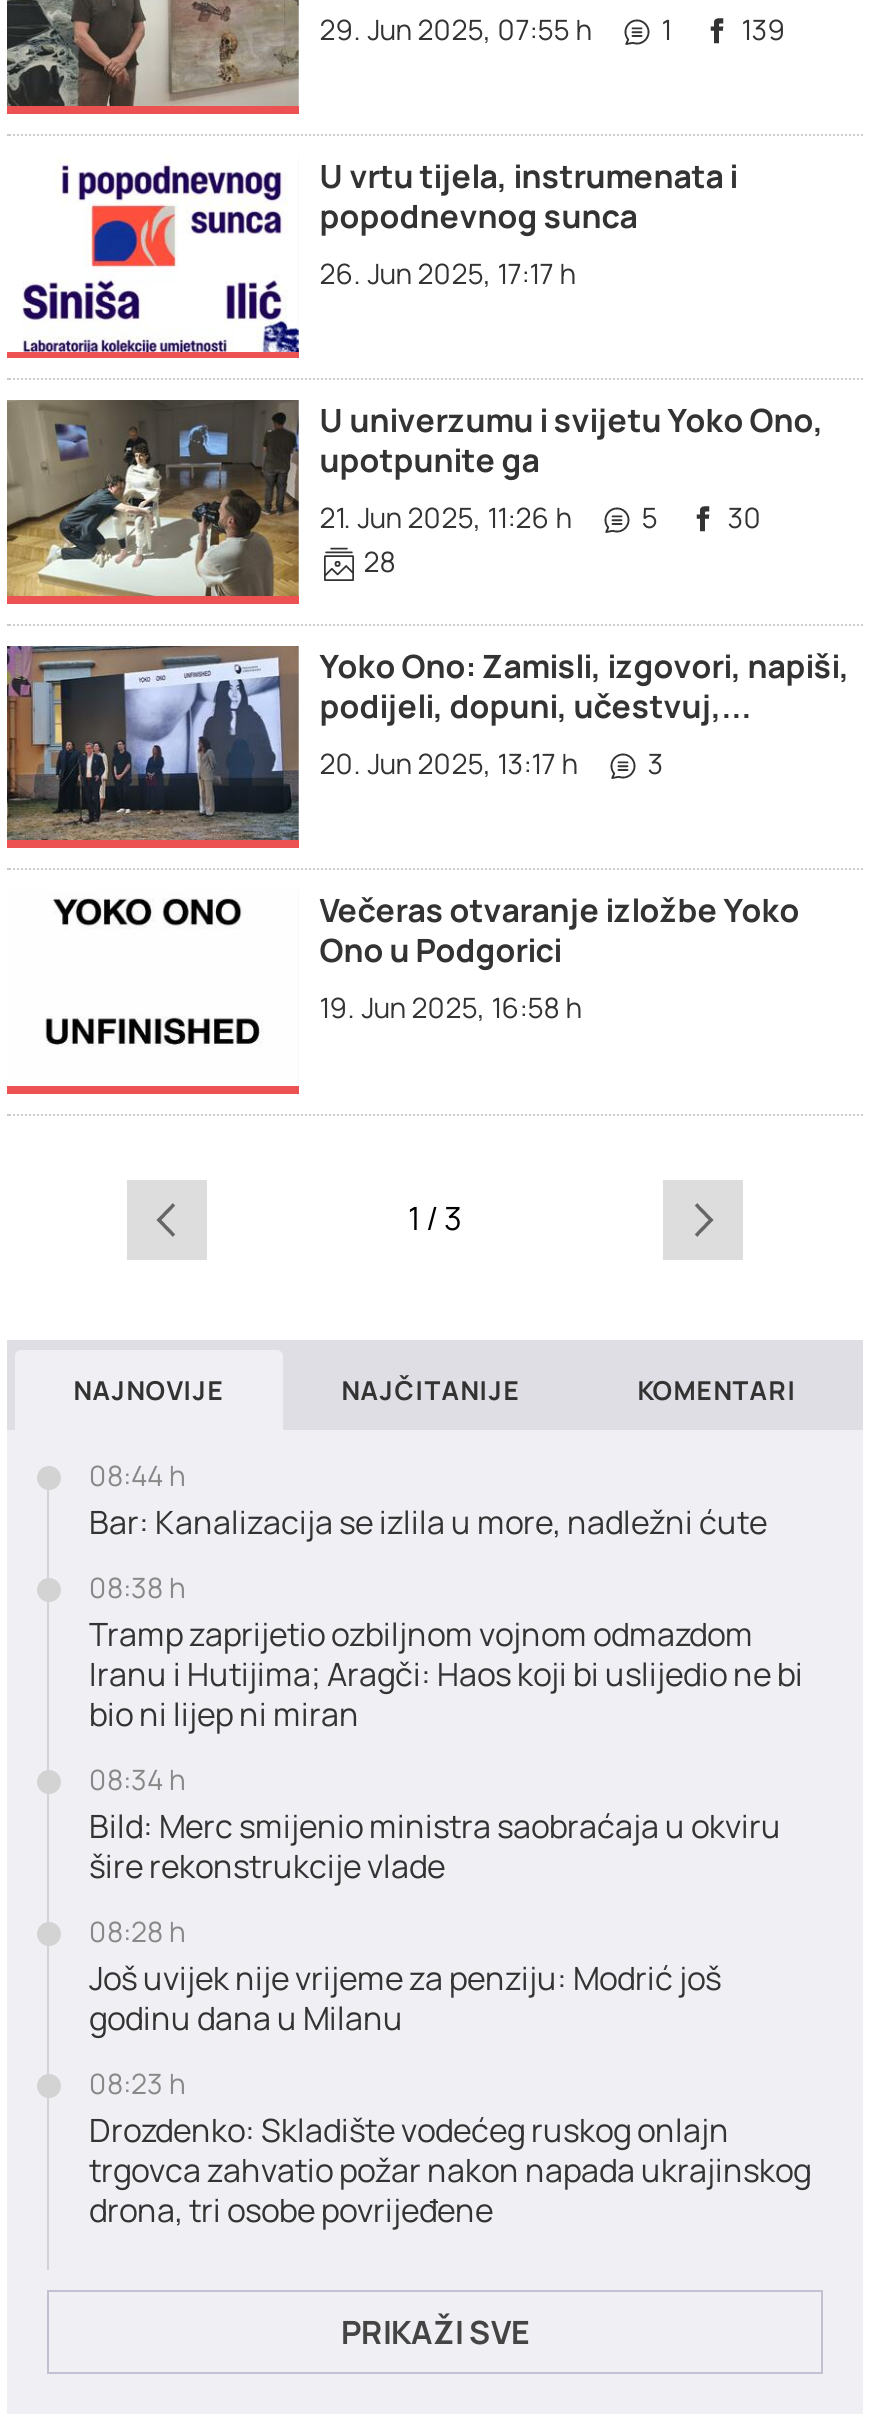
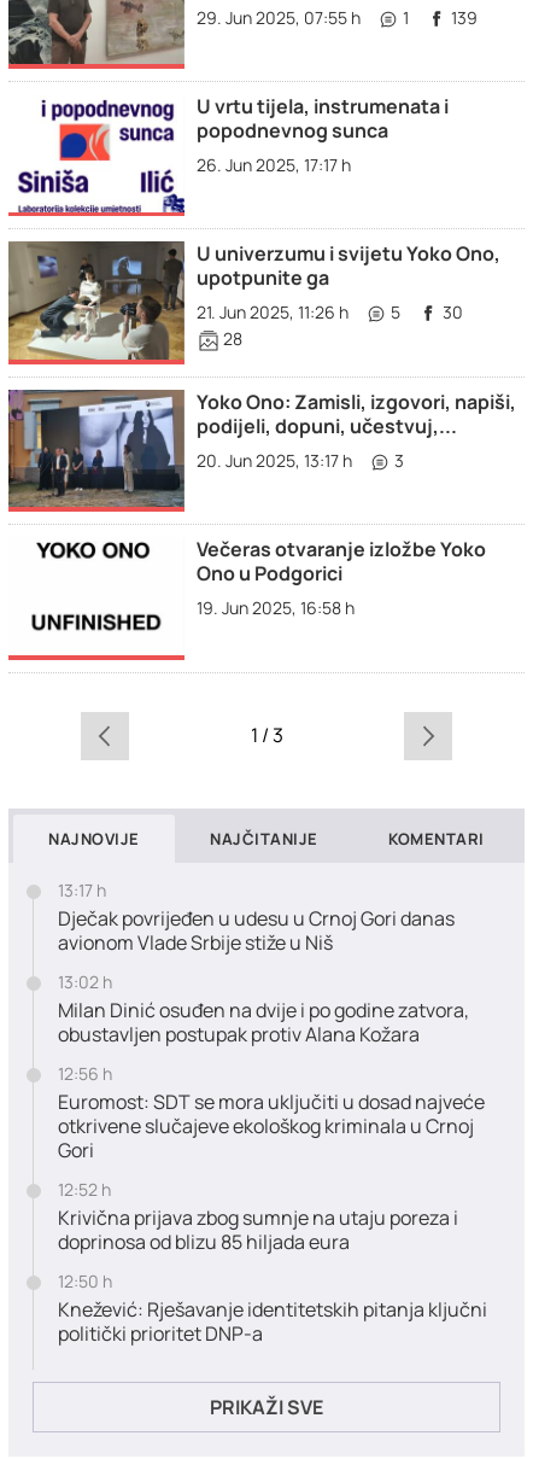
[89,1455,185,1493] 08:44 h -> [58,878,106,901] 13:17 h
[89,1499,767,1543] Bar: Kanalizacija se izlila u more, nadležni ćute -> [58,905,455,955] Dječak povrijeđen u udesu u Crnoj Gori danas | avionom Vlade Srbije stiže u Niš
[89,1567,185,1605] 08:38 h -> [58,970,112,993] 13:02 h
[89,1611,803,1735] Tramp zaprijetio ozbiljnom vojnom odmazdom | Iranu i Hutijima; Aragči: Haos koji bi uslijedio ne bi | bio ni lijep ni miran -> [58,996,469,1047] Milan Dinić osuđen na dvije i po godine zatvora, | obustavljen postupak protiv Alana Kožara
[89,1759,185,1797] 08:34 h -> [58,1062,112,1085] 12:56 h
[89,1803,781,1887] Bild: Merc smijenio ministra saobraćaja u okviru | šire rekonstrukcije vlade -> [58,1088,485,1163] Euromost: SDT se mora uključiti u dosad najveće | otkrivene slučajeve ekološkog kriminala u Crnoj | Gori
[89,1911,185,1949] 08:28 h -> [58,1177,111,1200] 12:52 h
[89,1955,721,2039] Još uvijek nije vrijeme za penziju: Modrić još | godinu dana u Milanu -> [58,1204,458,1255] Krivična prijava zbog sumnje na utaju poreza i | doprinosa od blizu 85 hiljada eura
[89,2063,185,2101] 08:23 h -> [58,1269,112,1292] 12:50 h
[89,2107,811,2231] Drozdenko: Skladište vodećeg ruskog onlajn | trgovca zahvatio požar nakon napada ukrajinskog | drona, tri osobe povrijeđene -> [58,1296,487,1346] Knežević: Rješavanje identitetskih pitanja ključni | politički prioritet DNP-a

